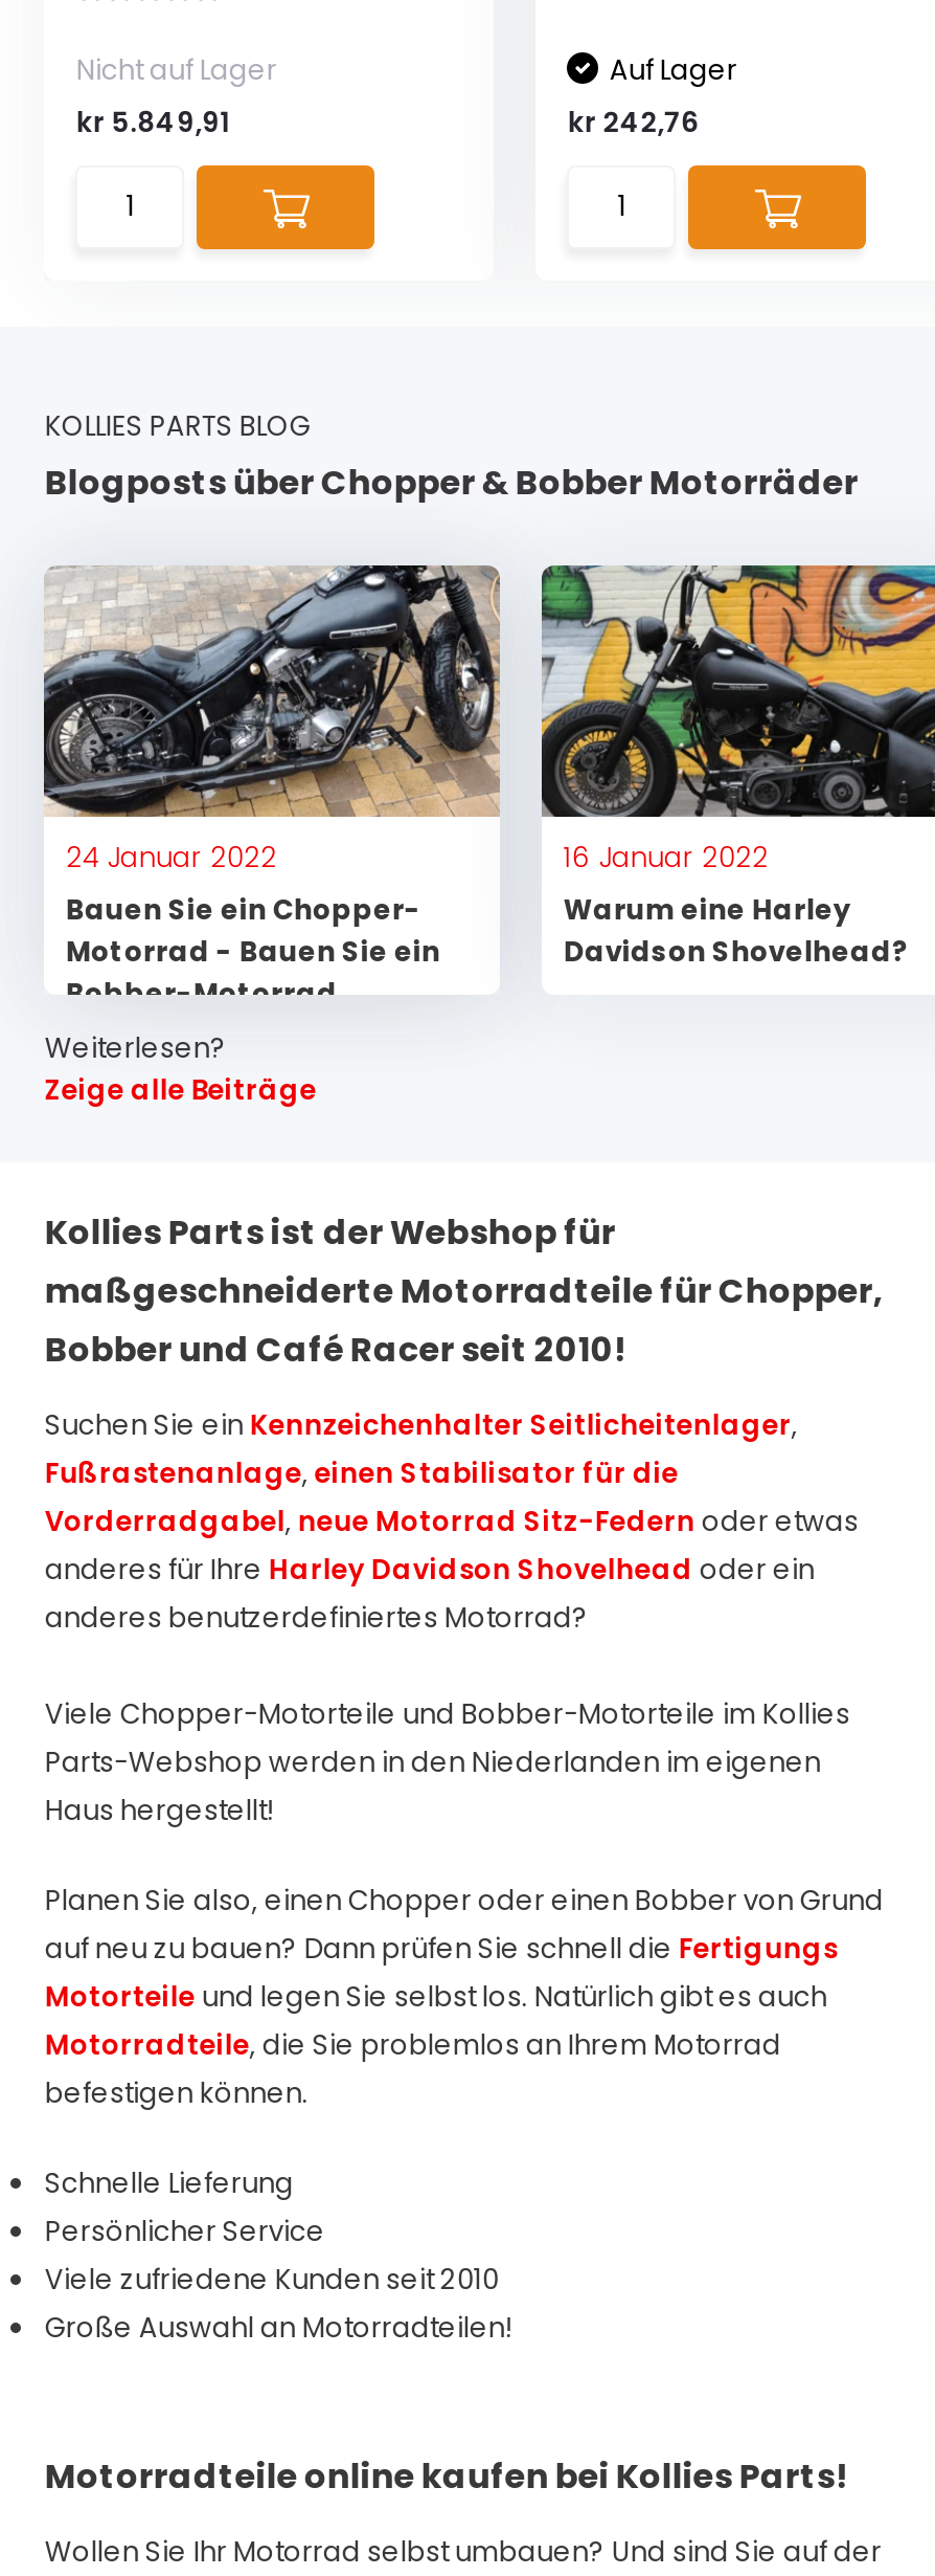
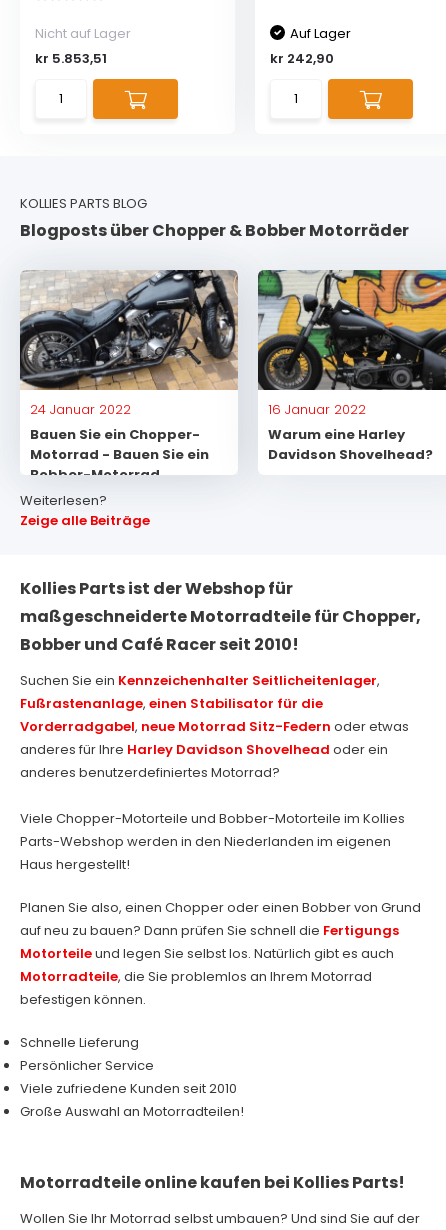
[76,103,231,142] kr 5.849,91 -> [35,49,107,68] kr 5.853,51
[568,103,699,142] kr 242,76 -> [270,49,334,68] kr 242,90

